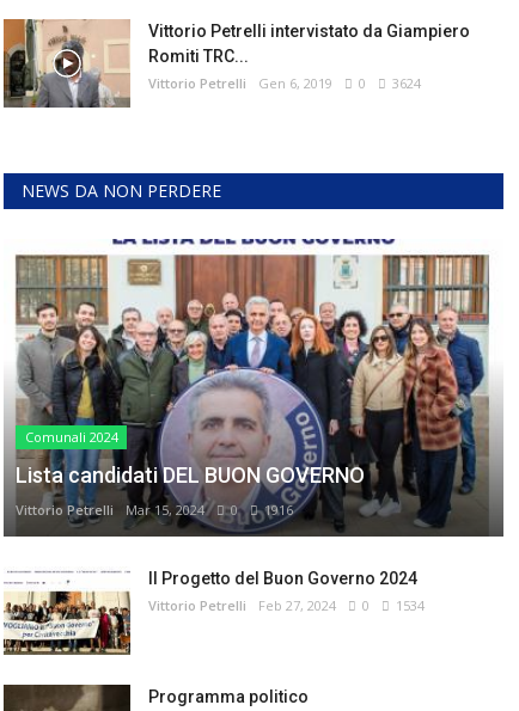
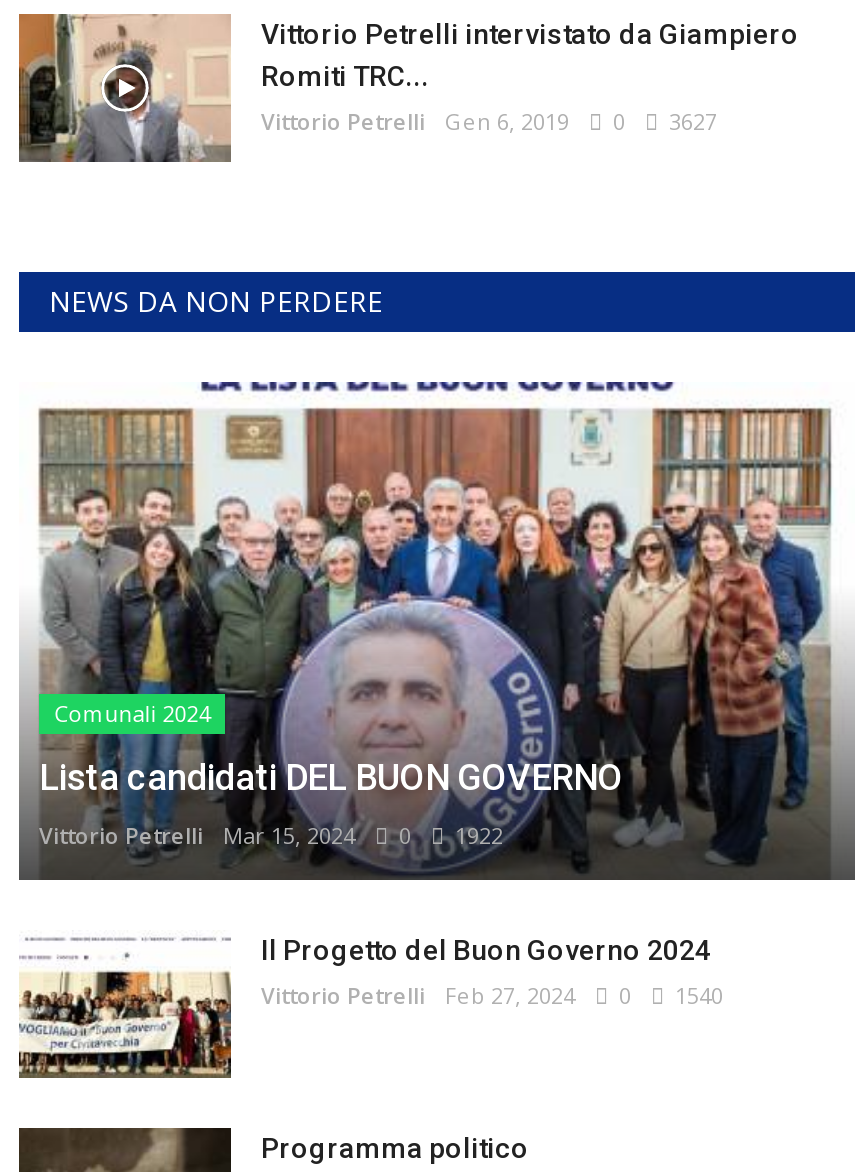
[148,74,421,92] Vittorio Petrelli Gen 6, 2019 0 3624 -> [261,106,717,136] Vittorio Petrelli Gen 6, 2019 0 3627
[16,500,293,518] Vittorio Petrelli Mar 15, 2024 0 1916 -> [39,820,503,850] Vittorio Petrelli Mar 15, 2024 0 1922
[148,596,425,614] Vittorio Petrelli Feb 27, 2024 0 1534 -> [261,980,723,1010] Vittorio Petrelli Feb 27, 2024 0 1540

